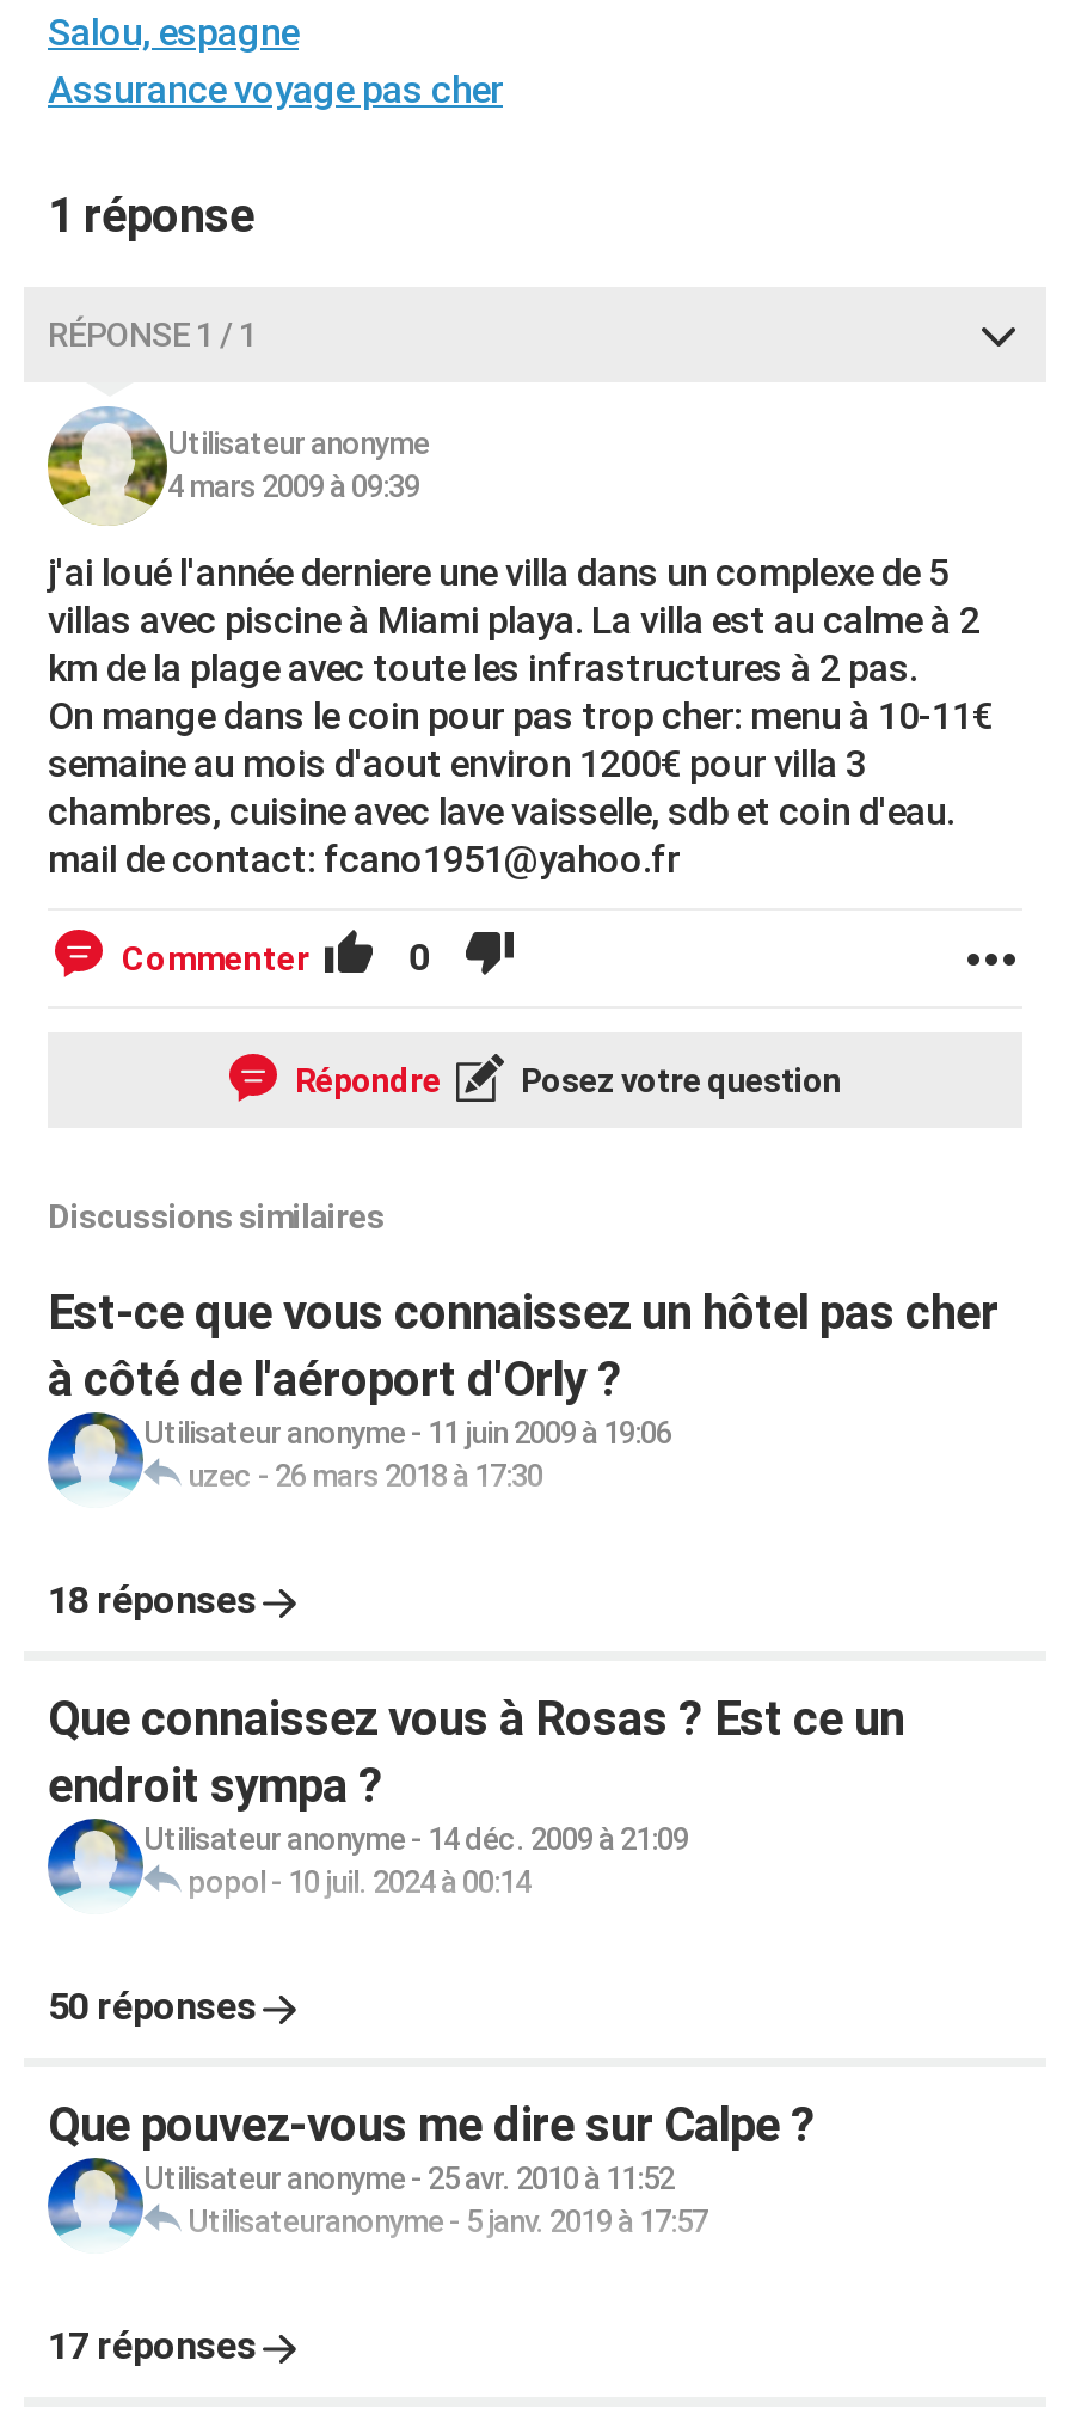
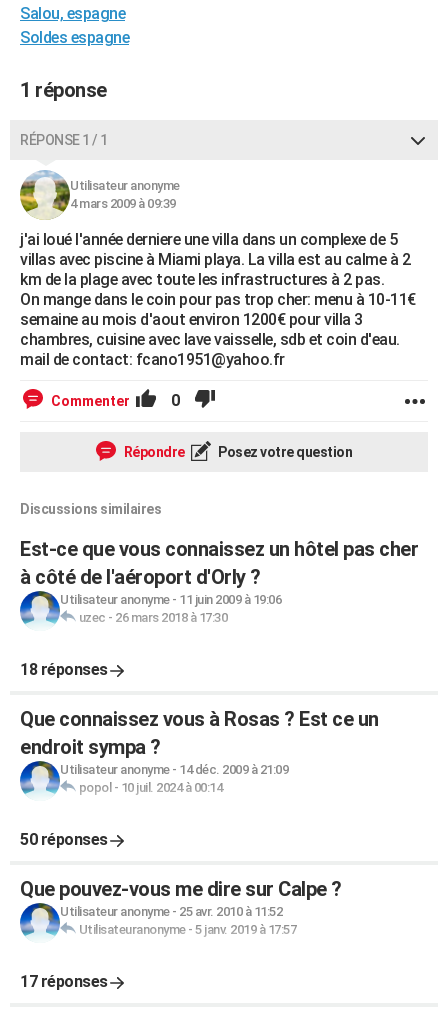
[48,67,503,112] Assurance voyage pas cher -> [20,28,129,47] Soldes espagne

